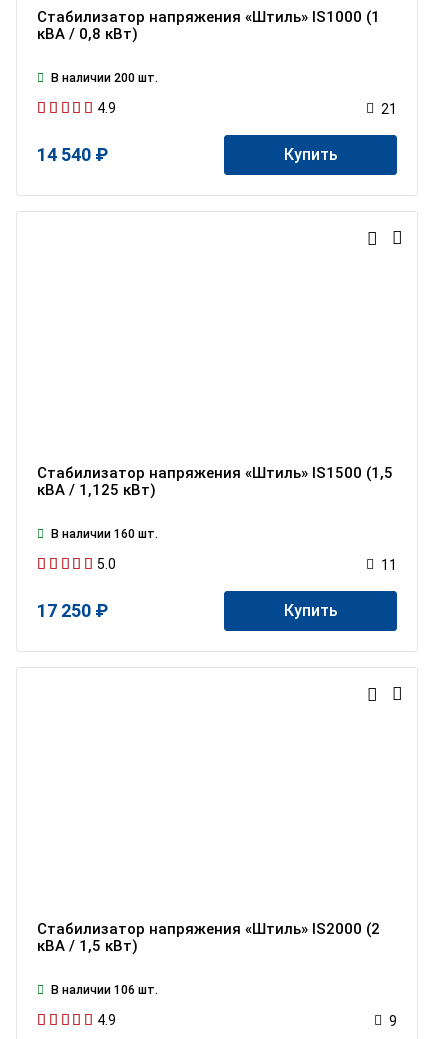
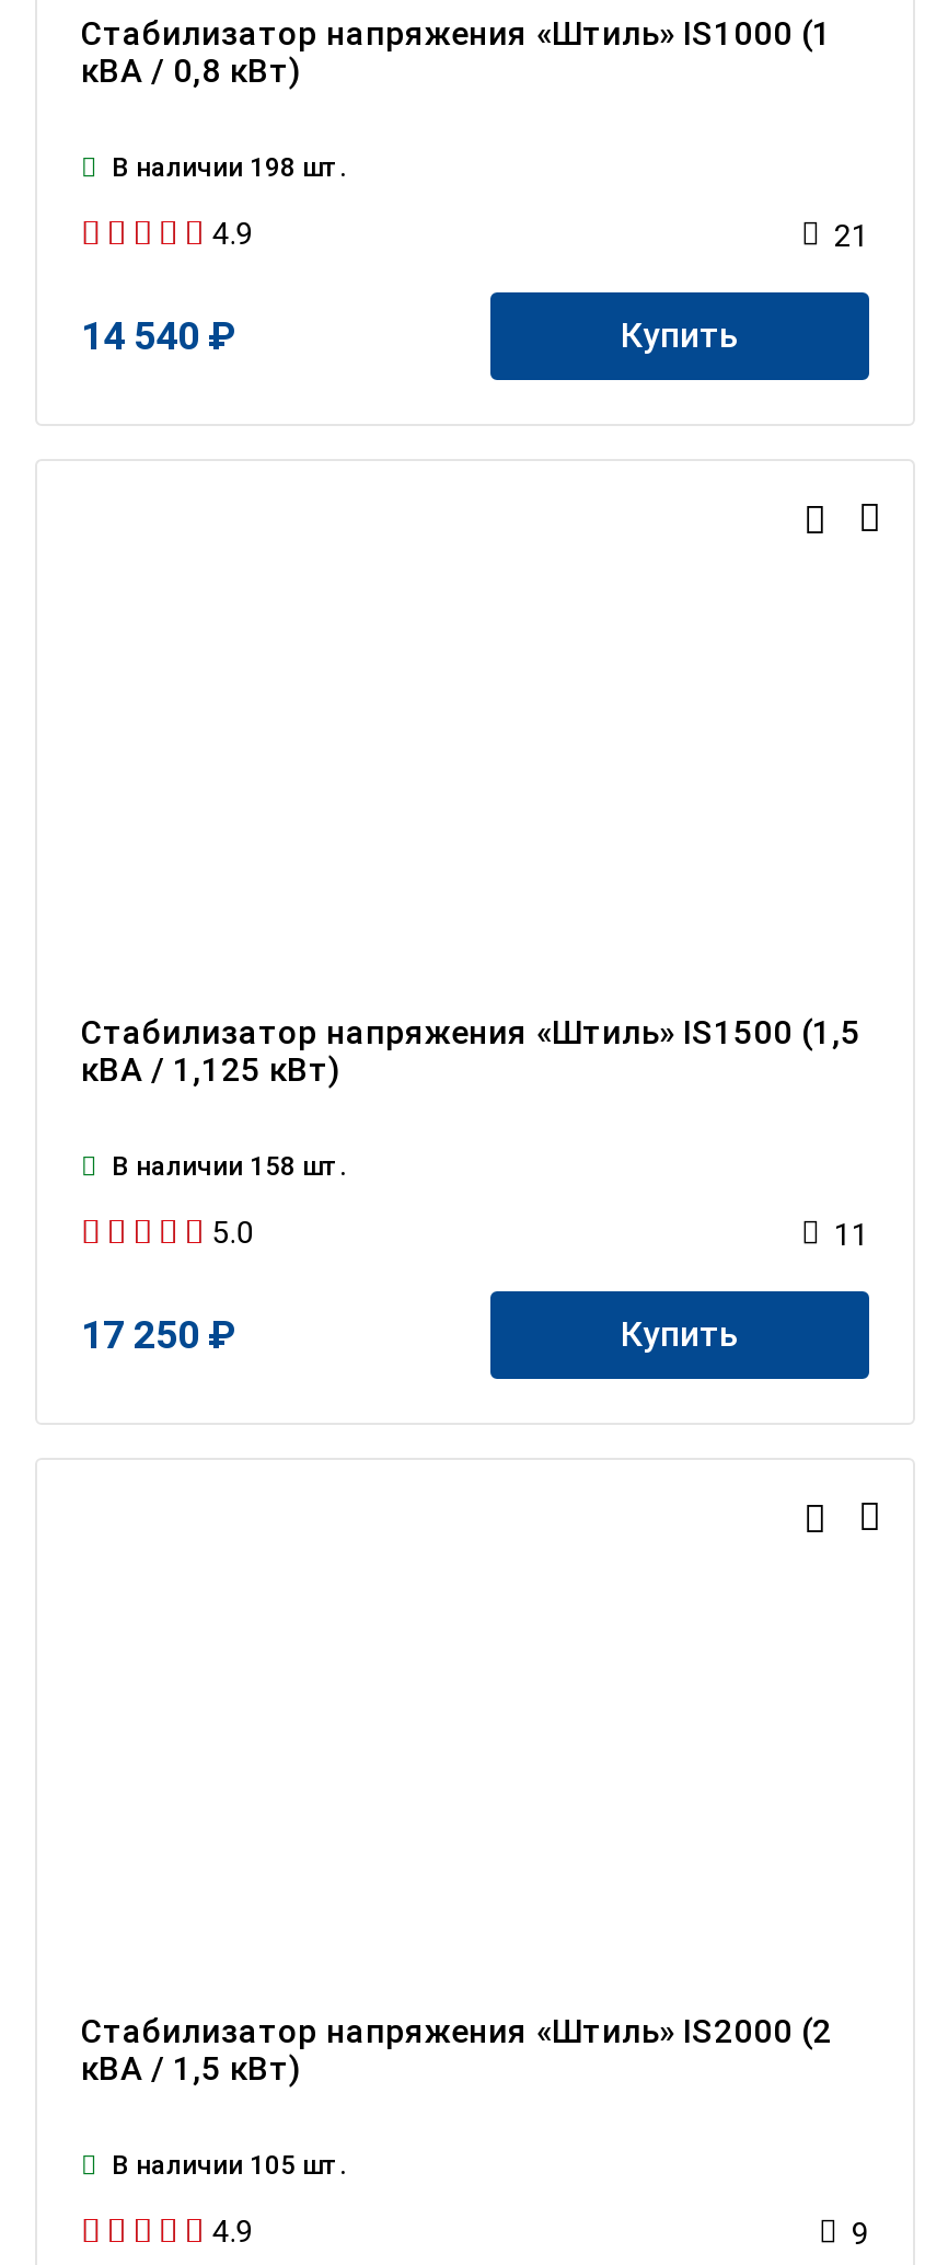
[51,71,158,85] В наличии 200 шт. -> [112,153,346,184] В наличии 198 шт.
[51,527,158,541] В наличии 160 шт. -> [112,1152,346,1182] В наличии 158 шт.
[51,983,158,997] В наличии 106 шт. -> [112,2151,346,2181] В наличии 105 шт.

